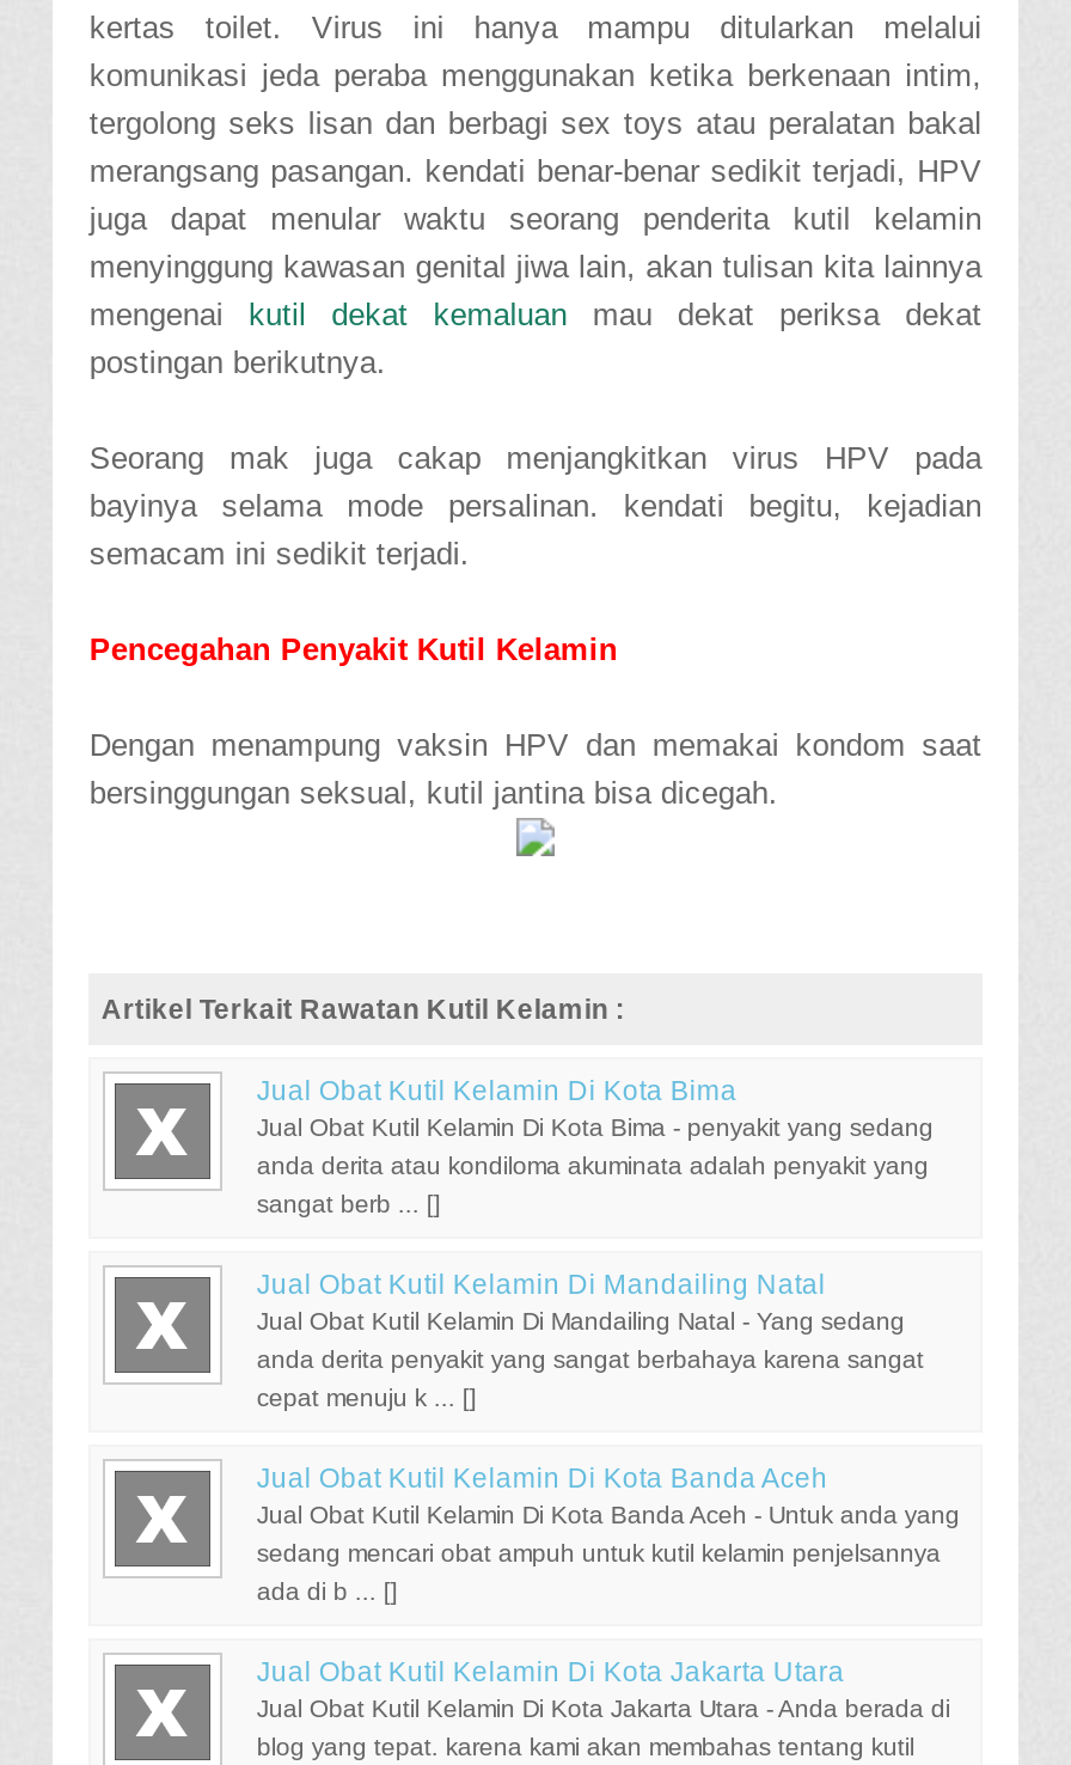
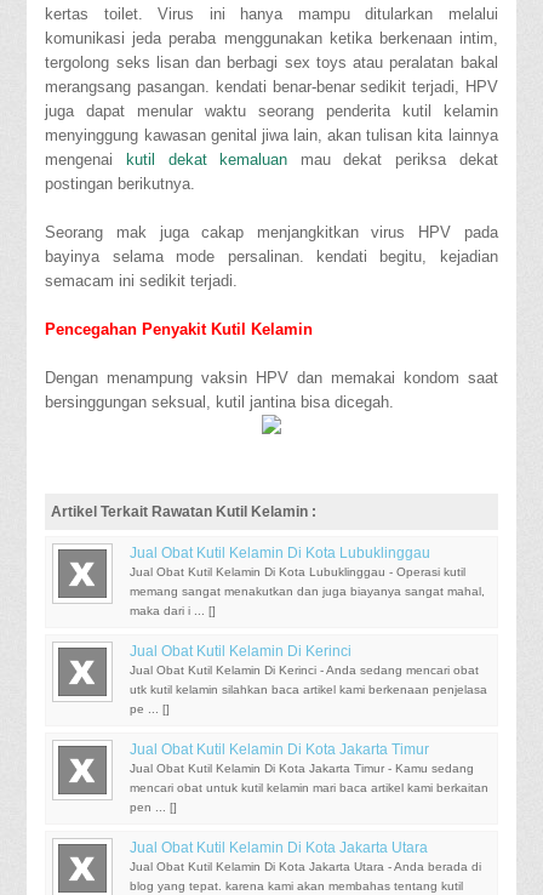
[257,1076,933,1141] Jual Obat Kutil Kelamin Di Kota Bima | Jual Obat Kutil Kelamin Di Kota Bima - penyakit yang sedang -> [130,546,466,578] Jual Obat Kutil Kelamin Di Kota Lubuklinggau | Jual Obat Kutil Kelamin Di Kota Lubuklinggau - Operasi kutil
[257,1153,929,1179] anda derita atau kondiloma akuminata adalah penyakit yang -> [130,584,485,598] memang sangat menakutkan dan juga biayanya sangat mahal,
[257,1191,441,1217] sangat berb ... [] -> [130,604,216,617] maka dari i ... []
[257,1270,905,1334] Jual Obat Kutil Kelamin Di Mandailing Natal | Jual Obat Kutil Kelamin Di Mandailing Natal - Yang sedang -> [130,644,479,677] Jual Obat Kutil Kelamin Di Kerinci | Jual Obat Kutil Kelamin Di Kerinci - Anda sedang mencari obat
[257,1346,924,1373] anda derita penyakit yang sangat berbahaya karena sangat -> [130,683,488,696] utk kutil kelamin silahkan baca artikel kami berkenaan penjelasa
[257,1384,477,1411] cepat menuju k ... [] -> [130,702,170,715] pe ... []
[257,1463,960,1528] Jual Obat Kutil Kelamin Di Kota Banda Aceh | Jual Obat Kutil Kelamin Di Kota Banda Aceh - Untuk anda yang -> [130,742,474,775] Jual Obat Kutil Kelamin Di Kota Jakarta Timur | Jual Obat Kutil Kelamin Di Kota Jakarta Timur - Kamu sedang
[257,1540,940,1566] sedang mencari obat ampuh untuk kutil kelamin penjelsannya -> [130,781,489,794] mencari obat untuk kutil kelamin mari baca artikel kami berkaitan
[257,1578,398,1605] ada di b ... [] -> [130,800,177,814] pen ... []

